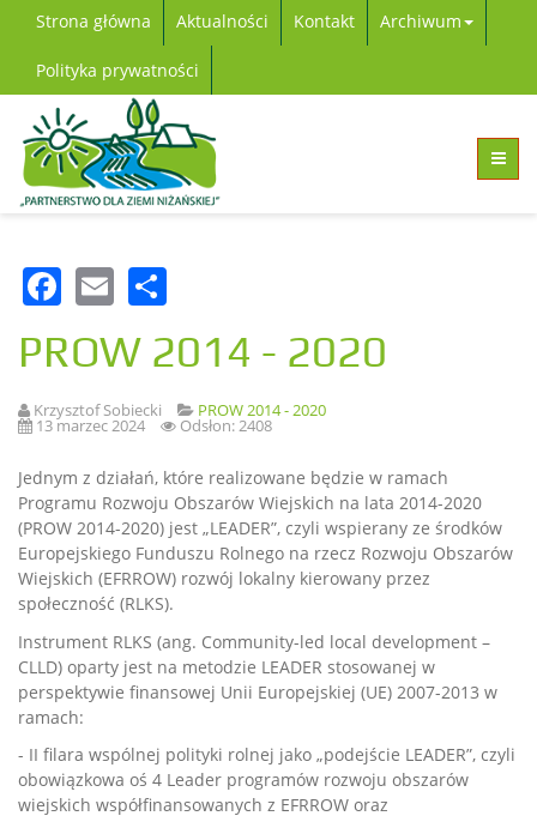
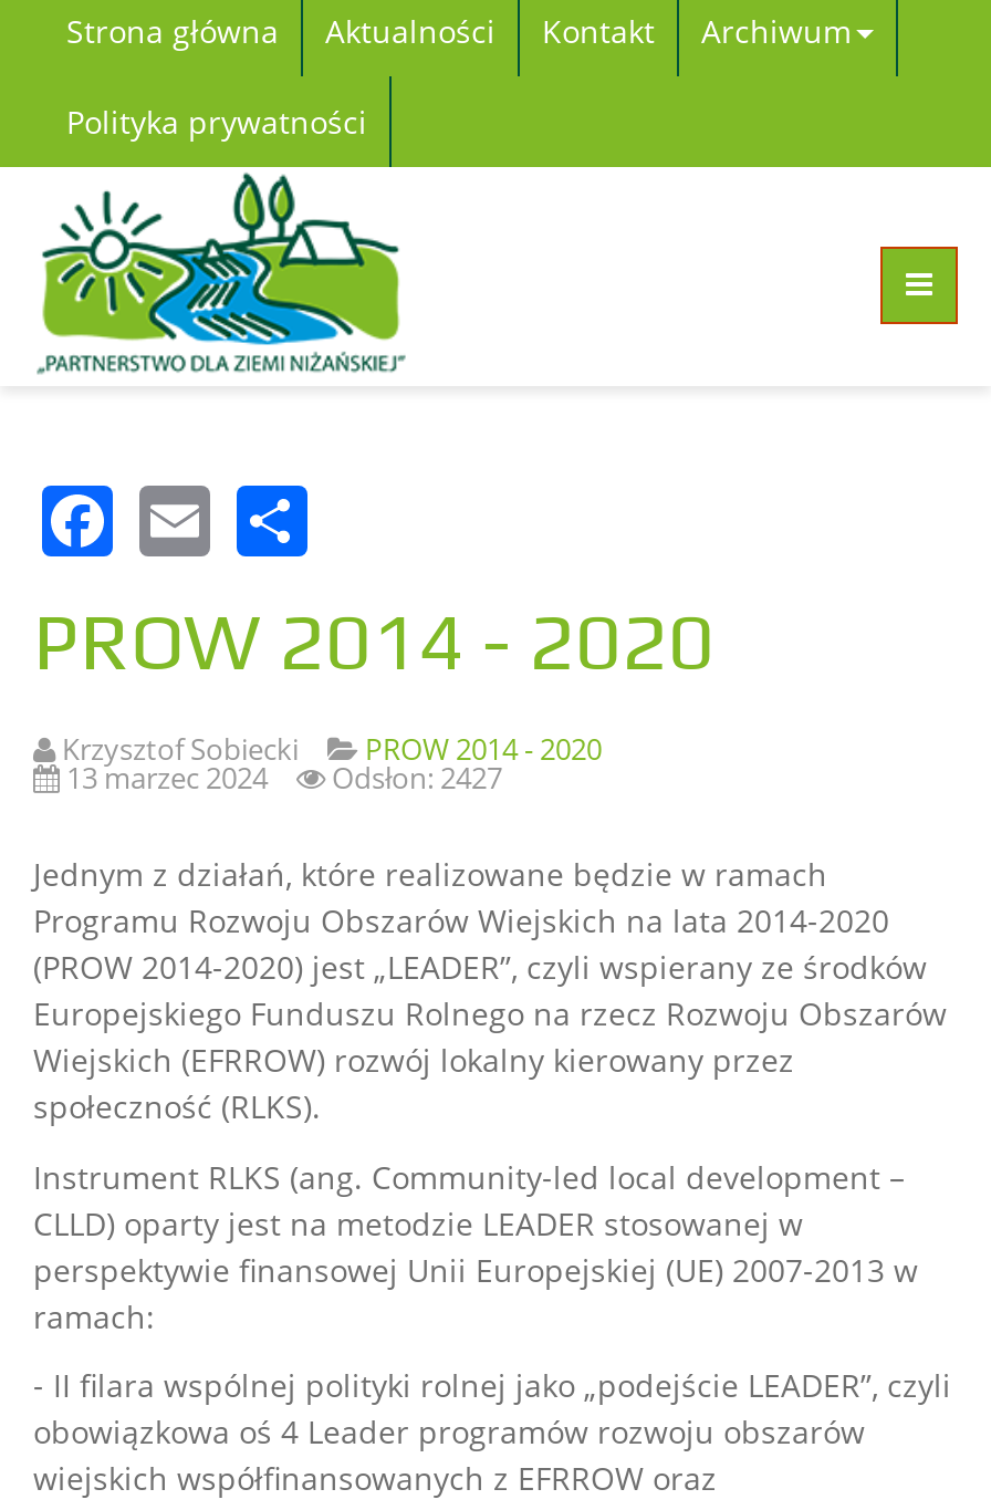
[36,415,272,436] 13 marzec 2024 Odsłon: 2408 -> [66,758,502,798] 13 marzec 2024 Odsłon: 2427

